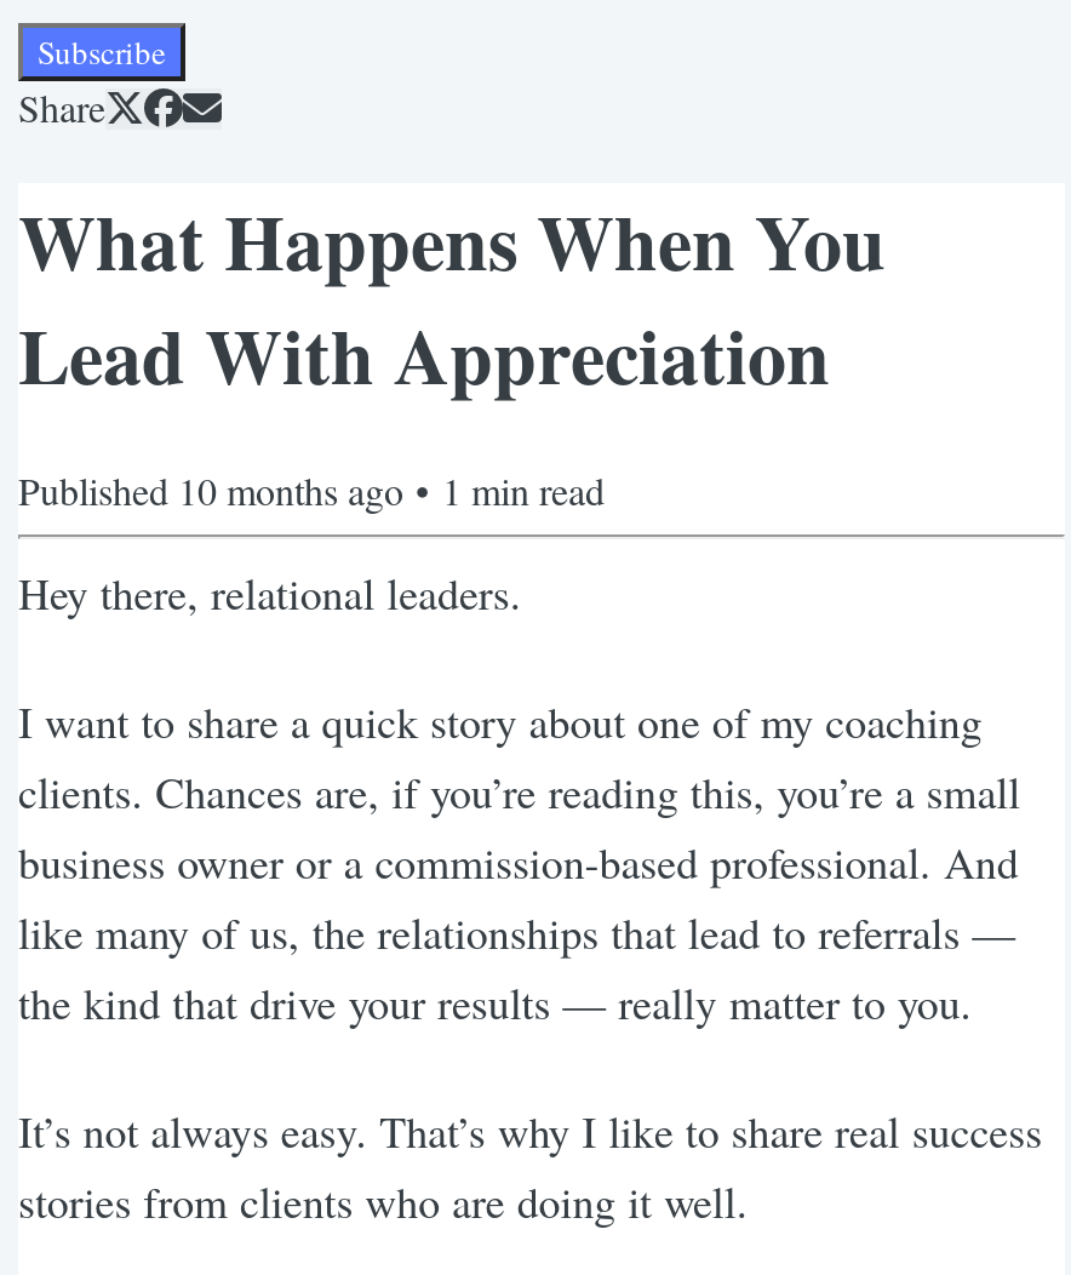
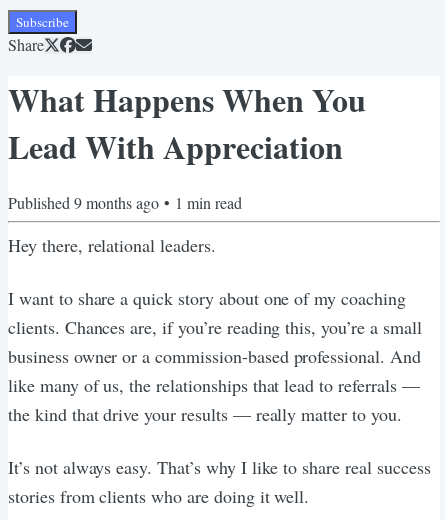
[18,464,605,515] Published 10 months ago • 1 min read -> [8,192,242,213] Published 9 months ago • 1 min read

